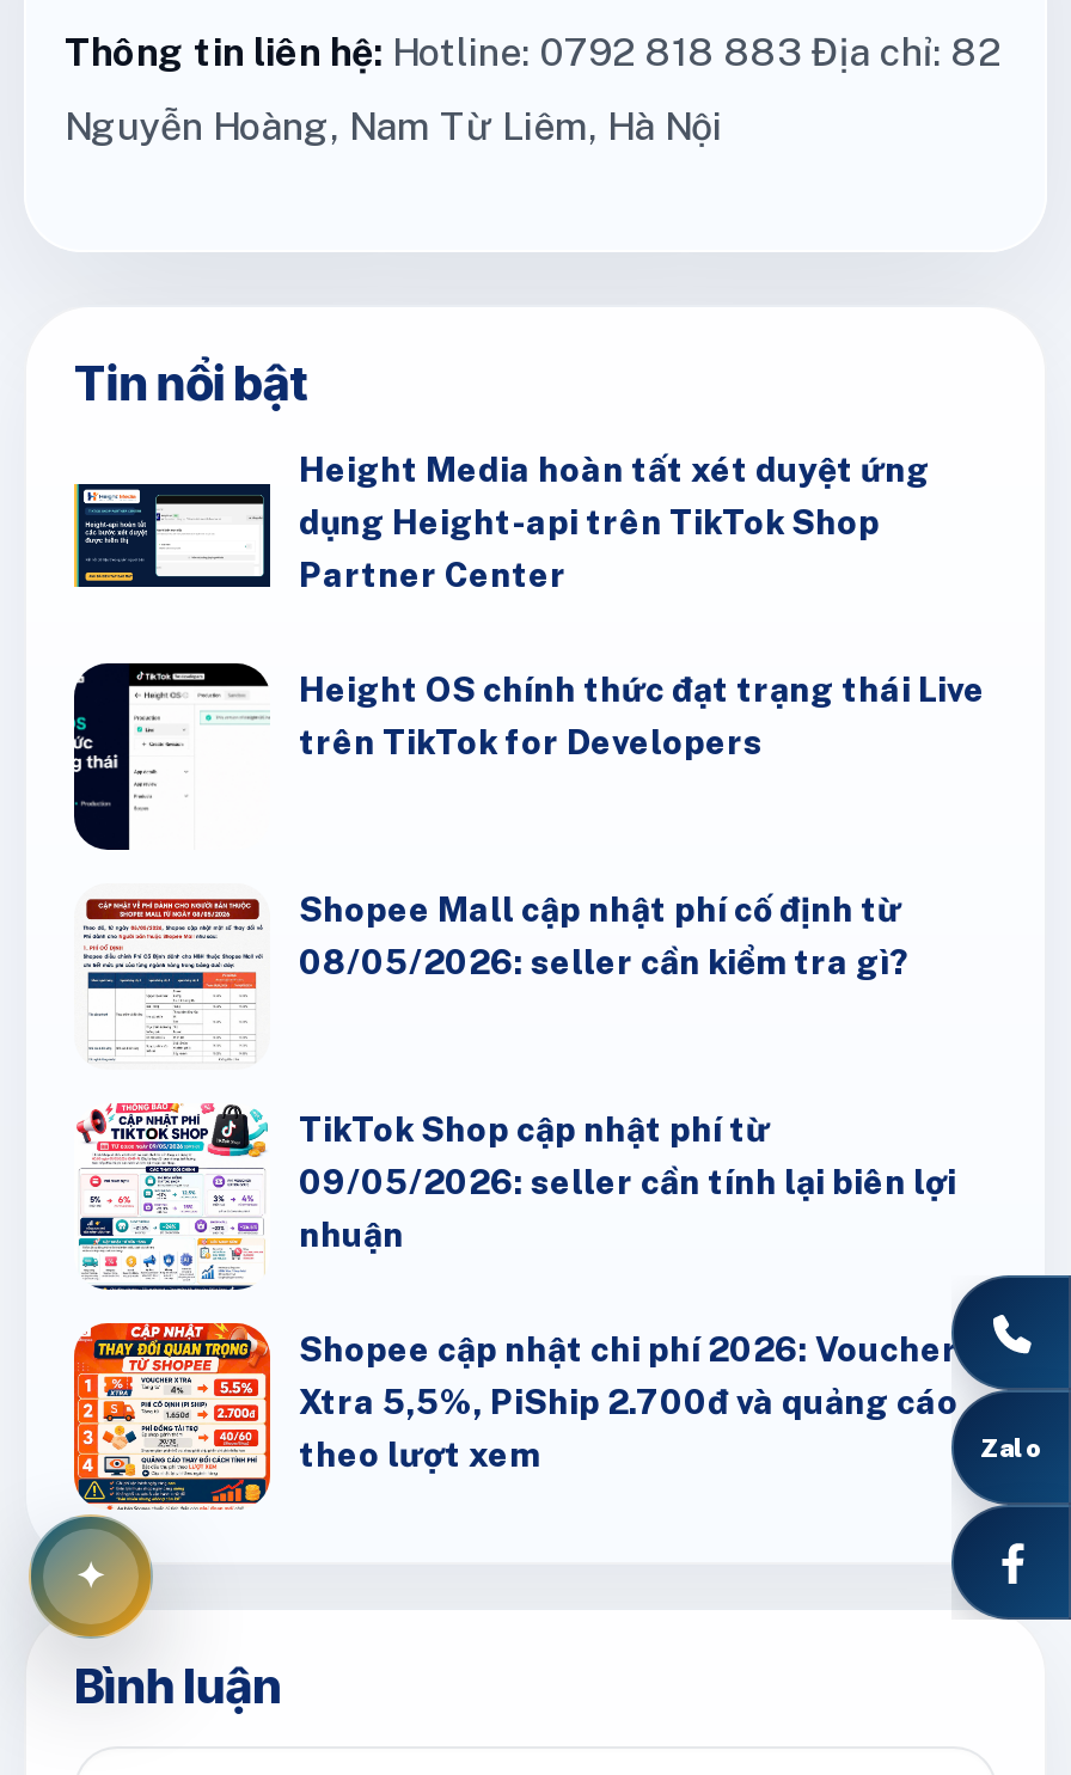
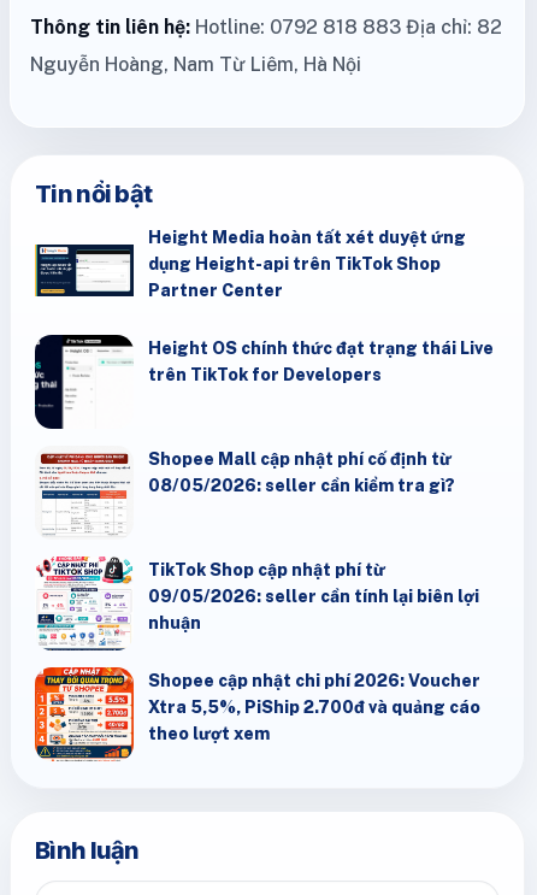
[949,1273,1064,1622] [image] -> none
[26,1512,155,1644] [image] -> none

